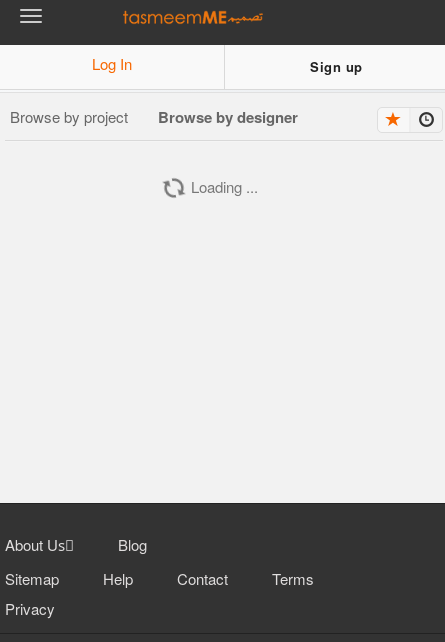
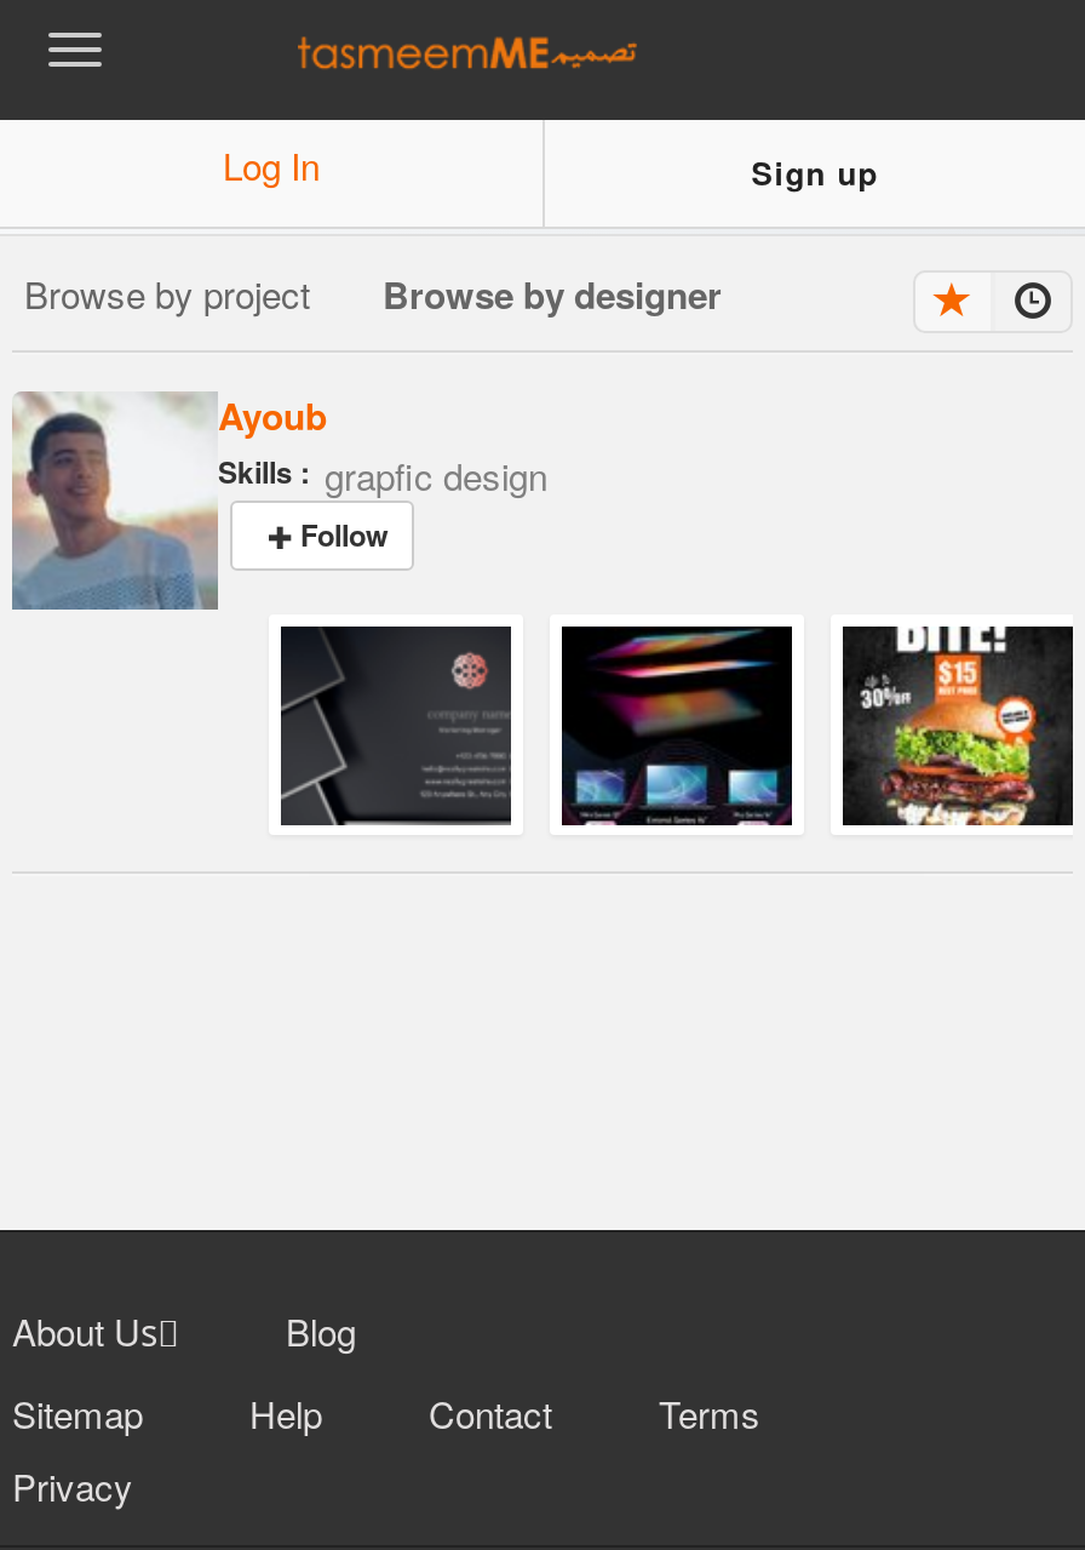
none -> [10,389,547,612] [image] | Ayoub | Skills : grapfic design | Follow
none -> [279,624,513,828] [image]
none -> [559,624,794,828] [image]
none -> [840,624,1075,828] [image]

